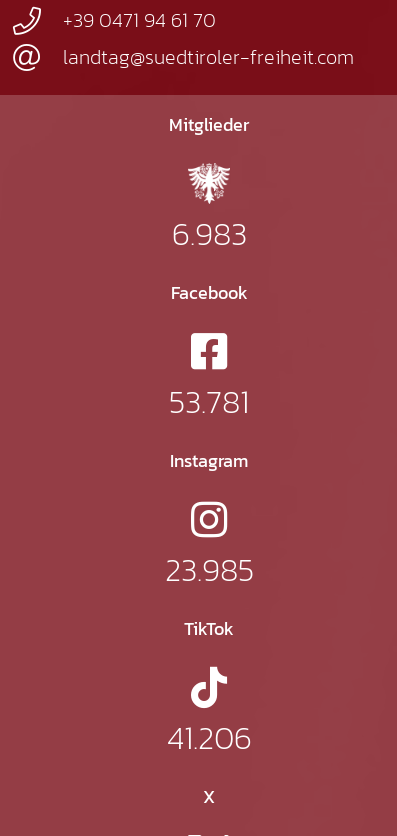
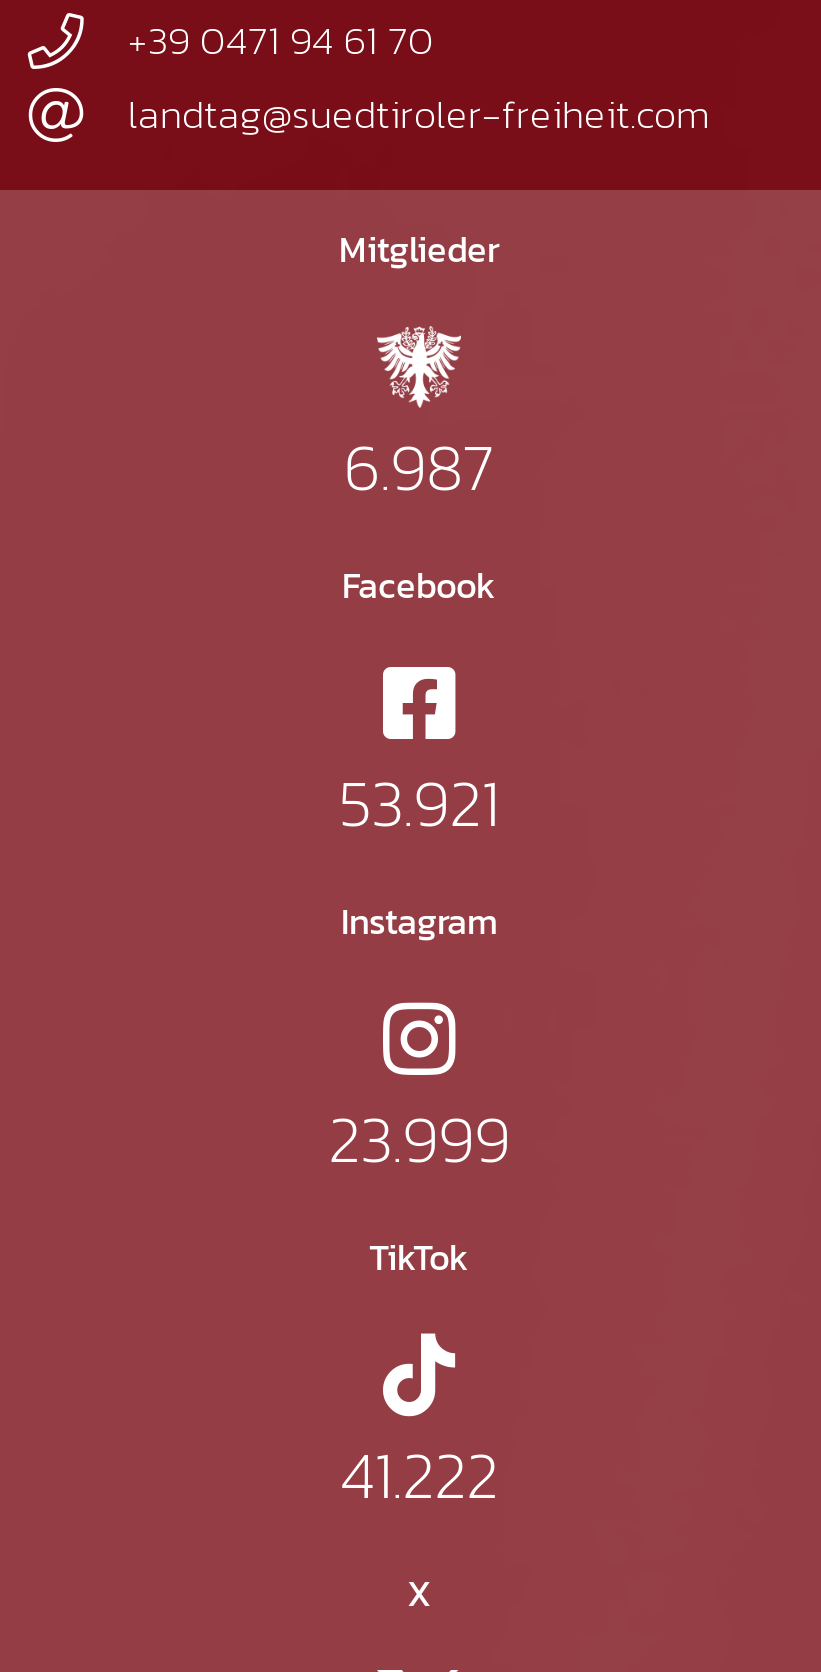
[171,209,246,258] 6.983 -> [344,419,494,517] 6.987
[169,377,249,426] 53.781 -> [339,755,499,853] 53.921
[164,545,253,594] 23.985 -> [328,1091,510,1189] 23.999
[166,713,251,762] 41.206 -> [340,1427,498,1525] 41.222

